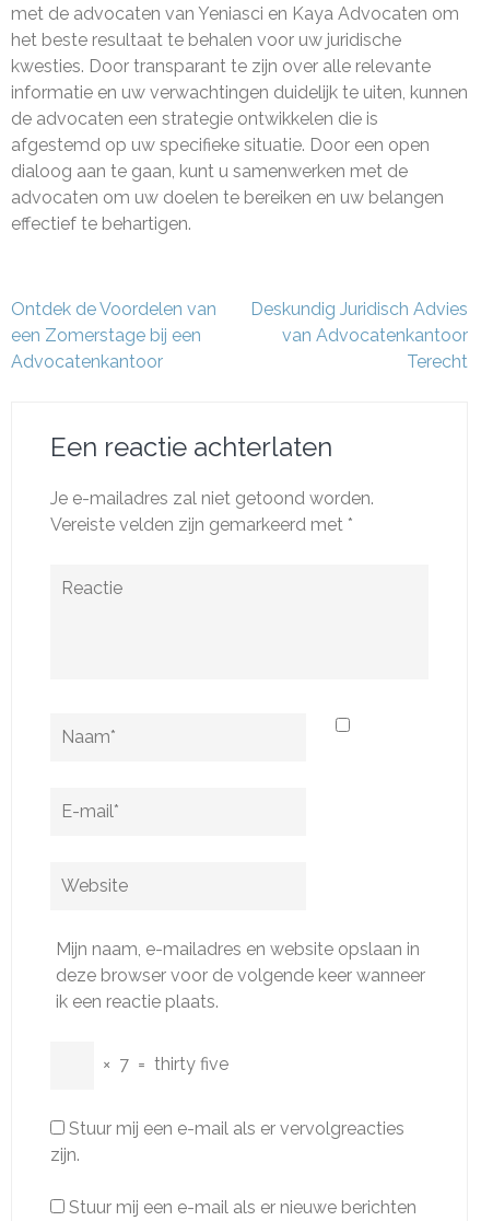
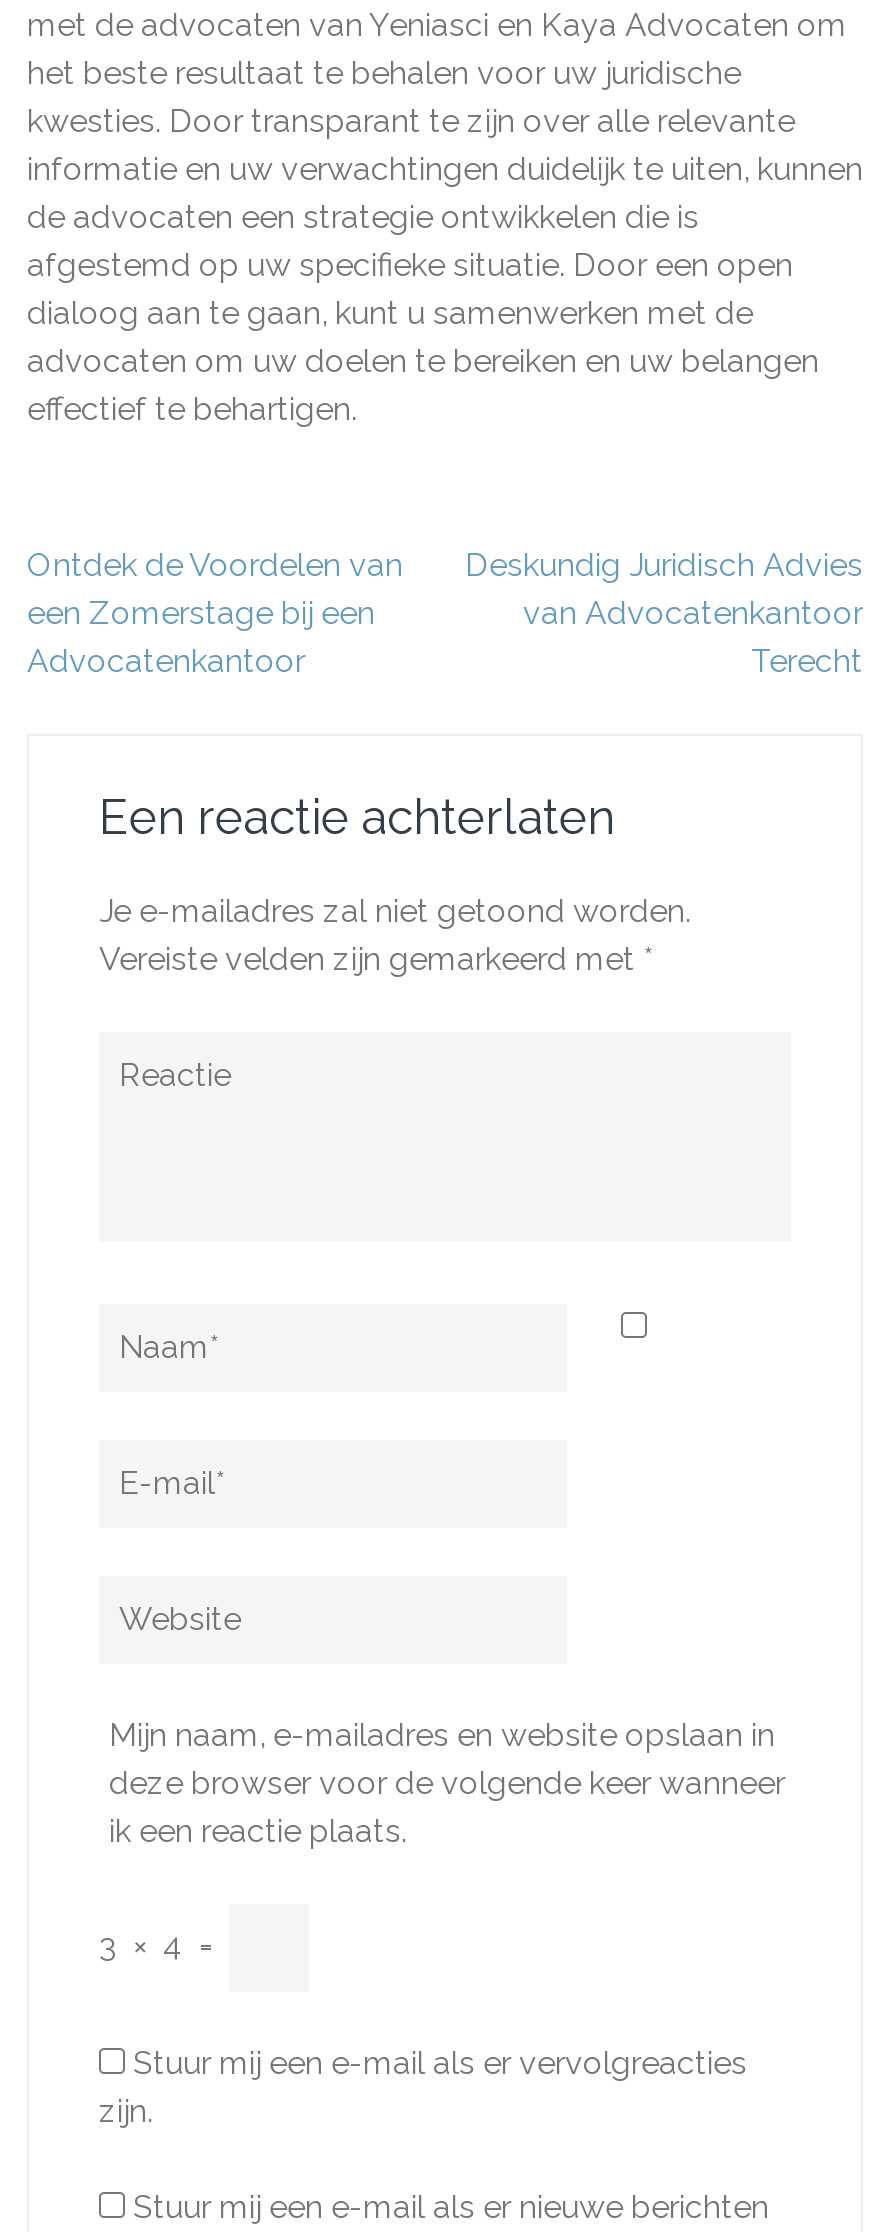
[98,1054,228,1074] × 7 = thirty five -> [99,1926,221,1964] 3 × 4 =

